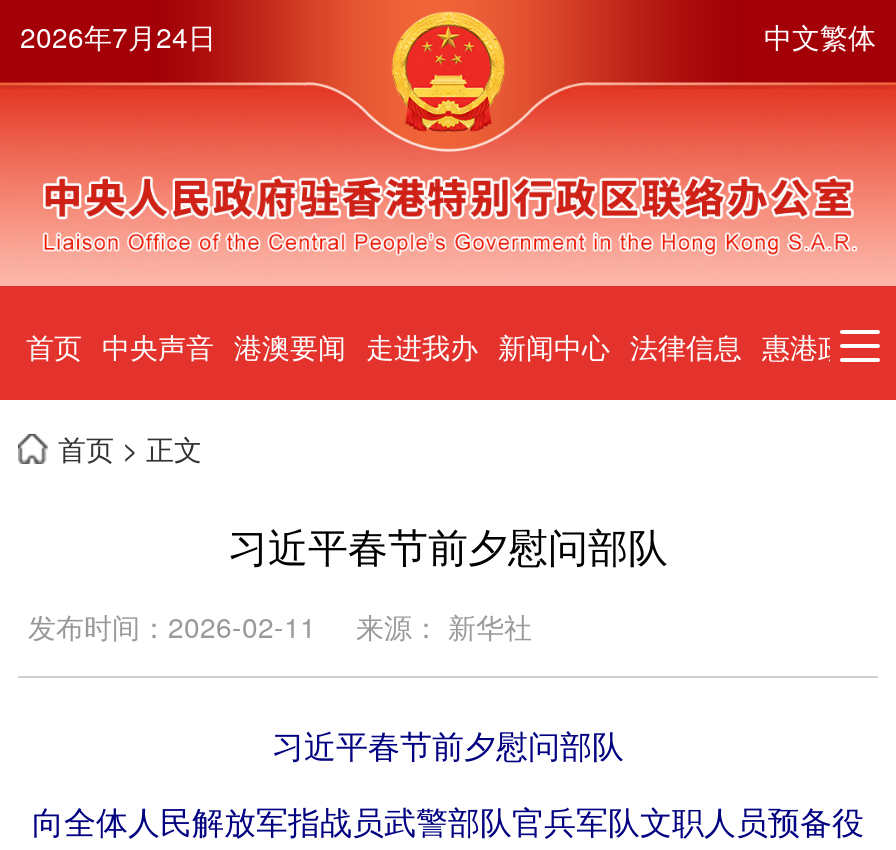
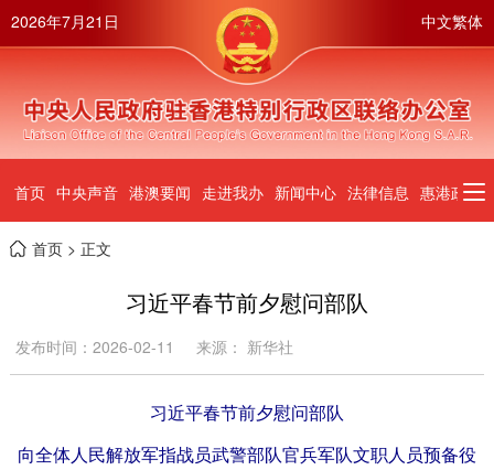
[20,16,216,56] 2026年7月24日 -> [11,10,119,32] 2026年7月21日

